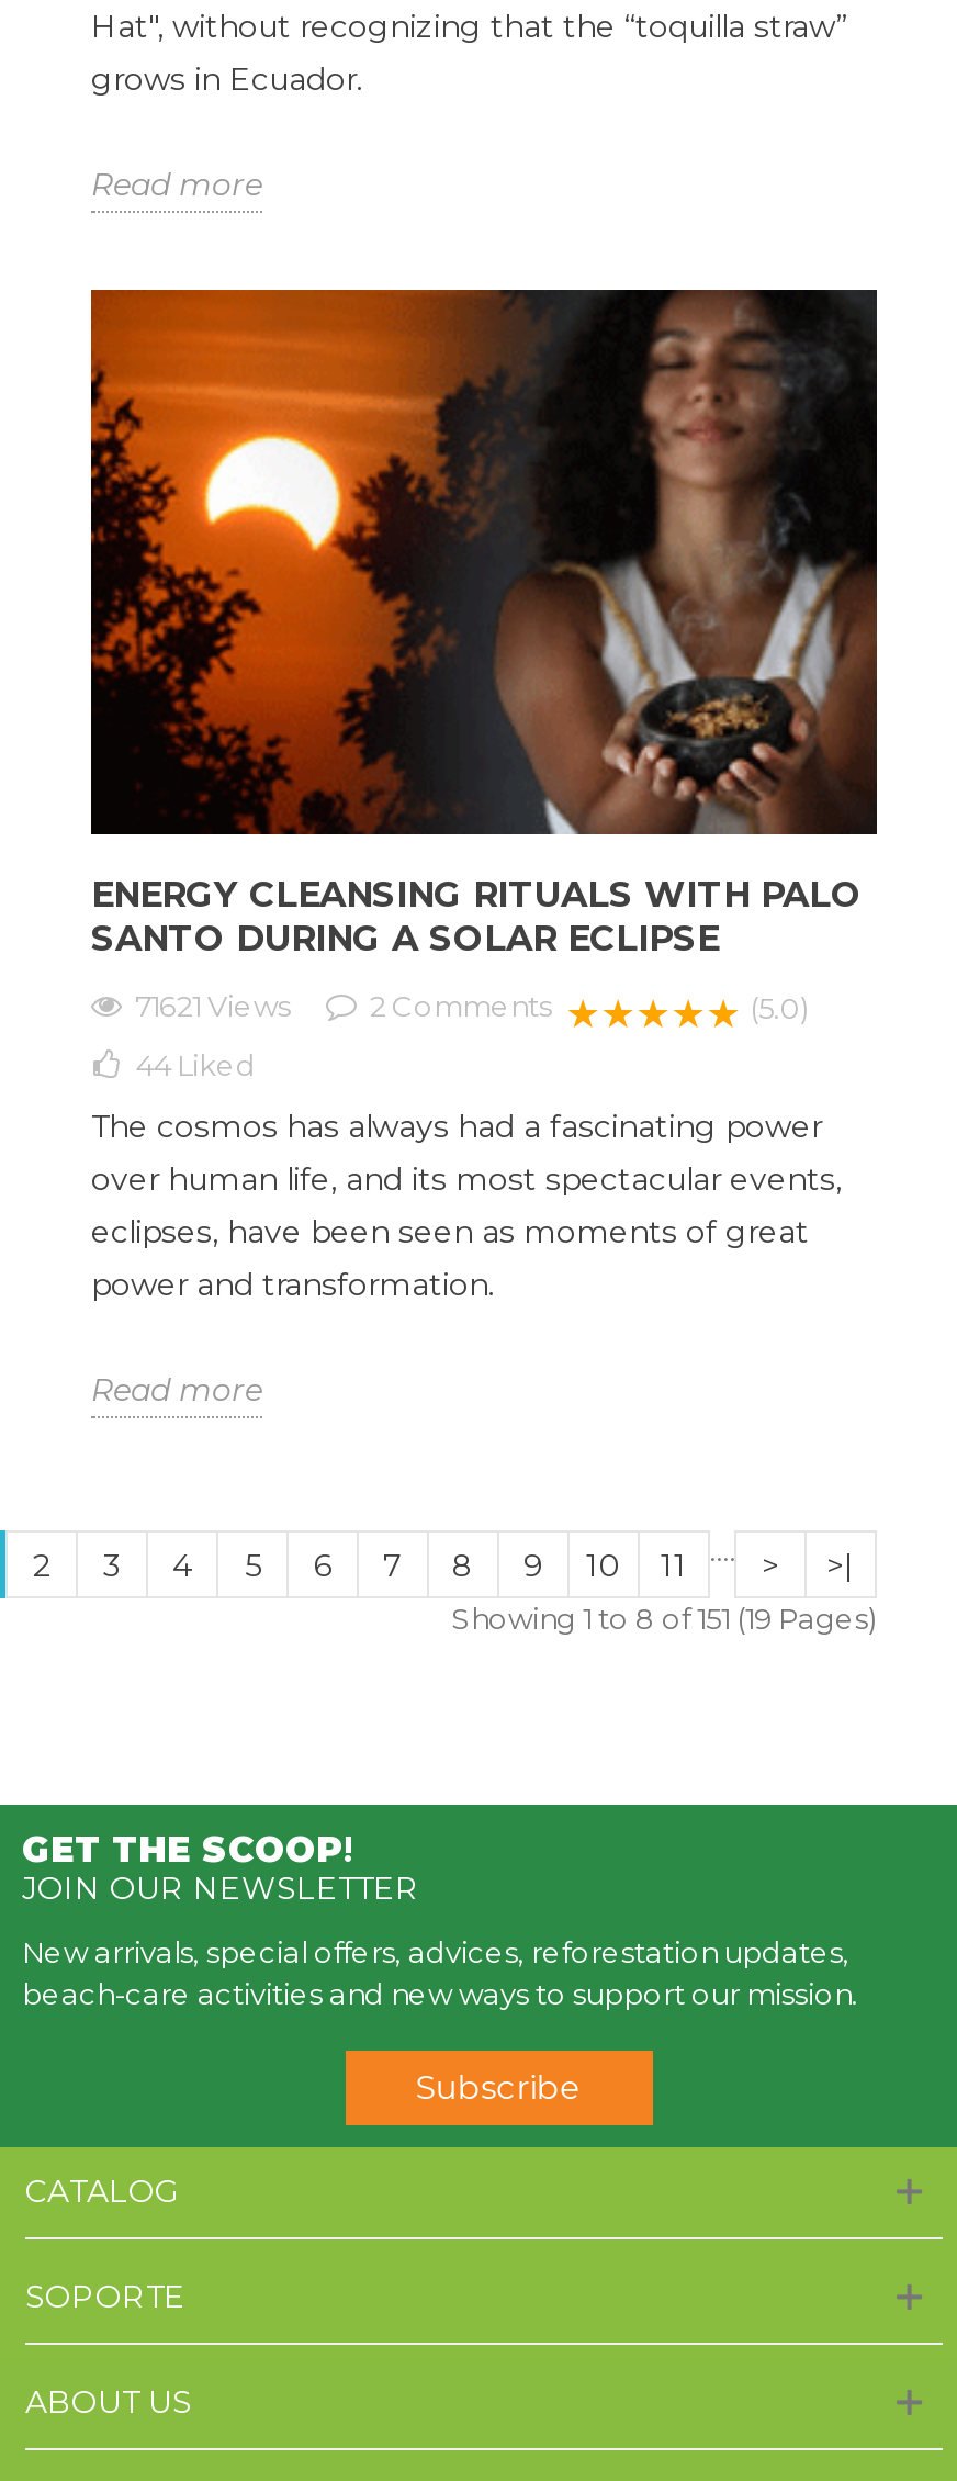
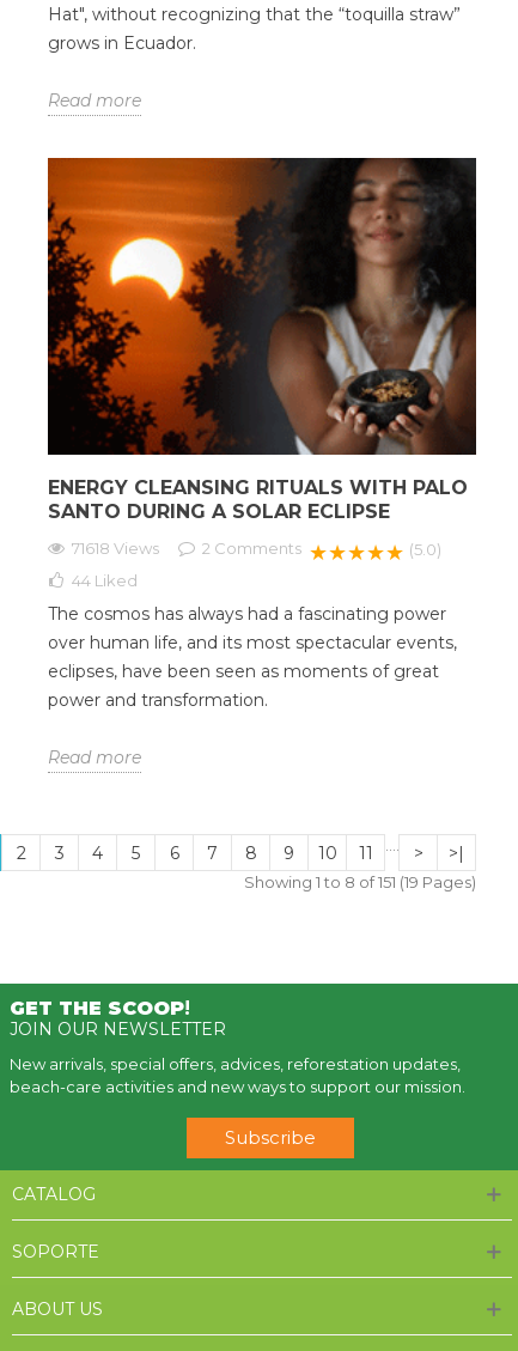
[135,988,291,1024] 71621 Views -> [72,539,159,558] 71618 Views

